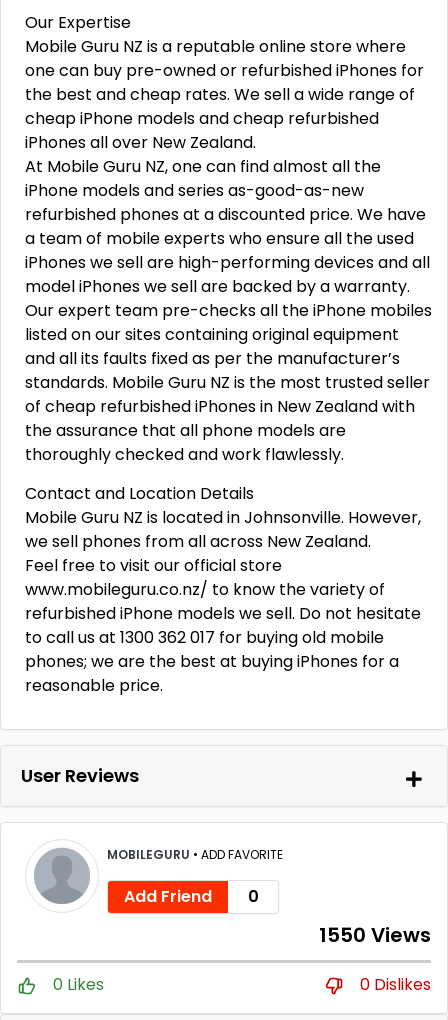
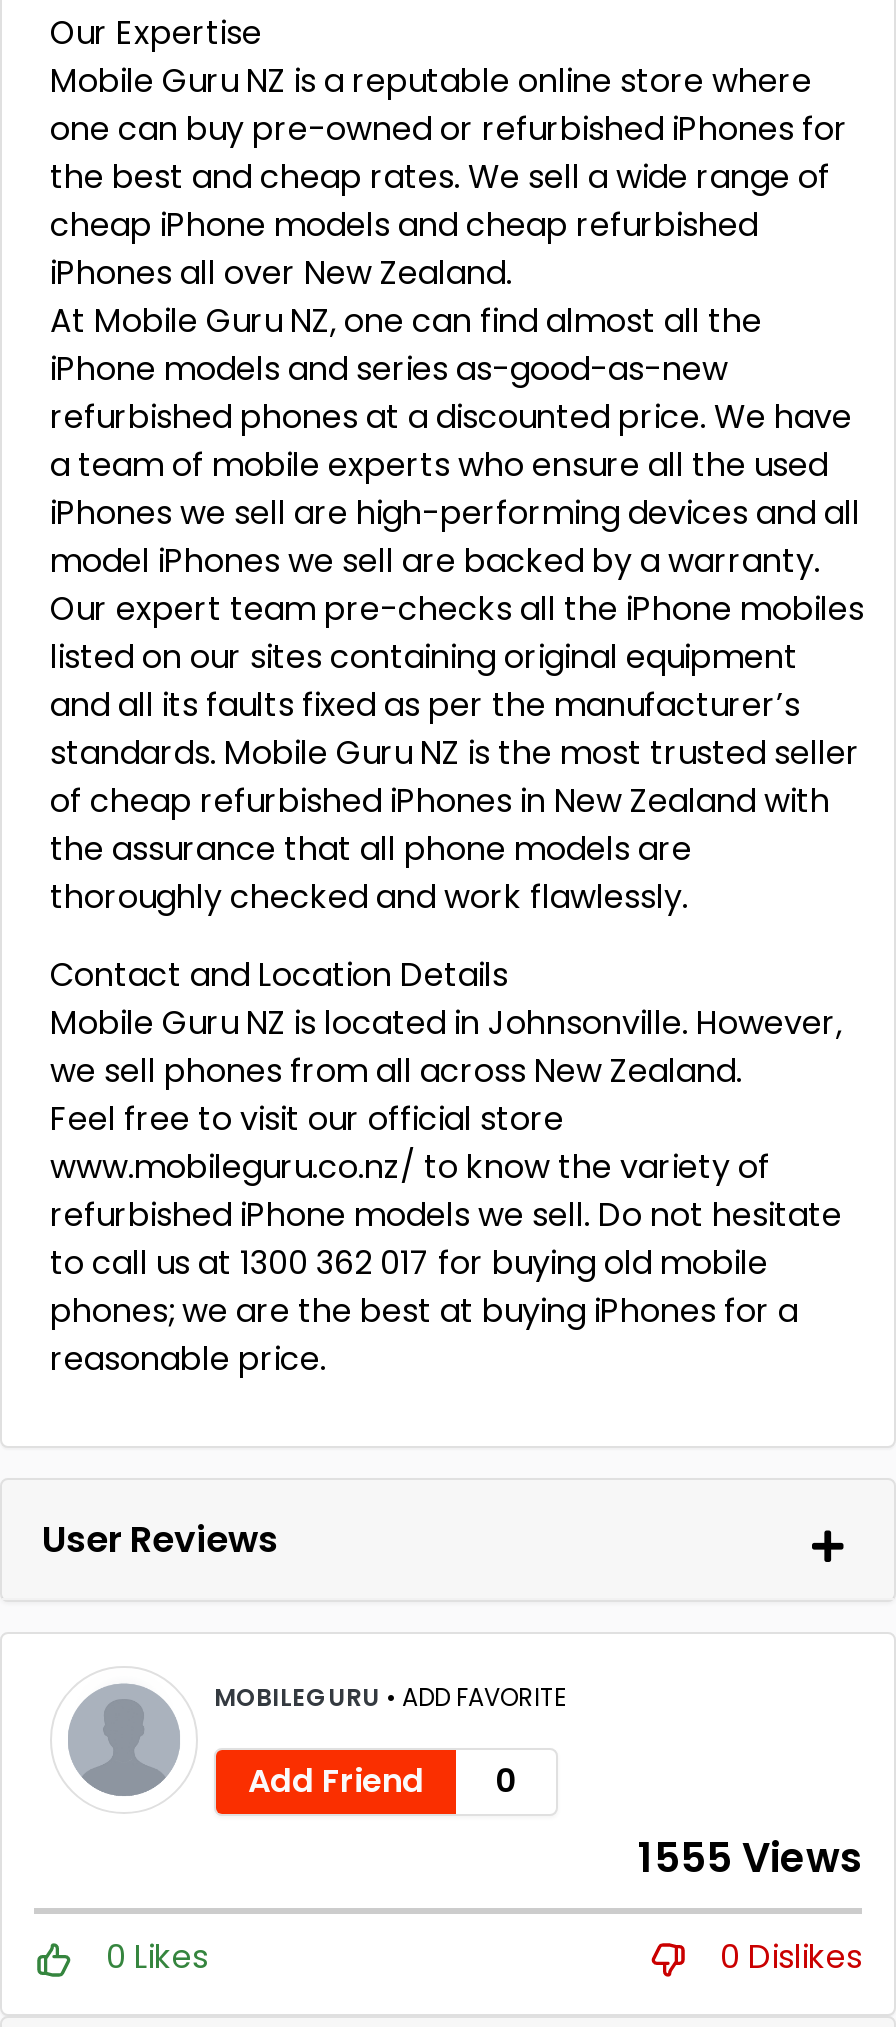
[319,921,431,949] 1550 Views -> [638,1830,862,1886] 1555 Views

